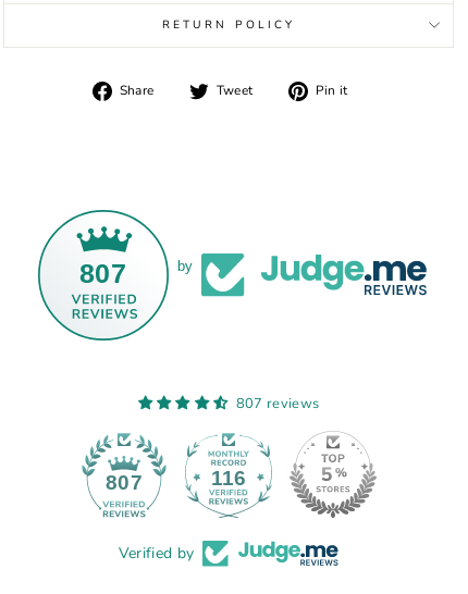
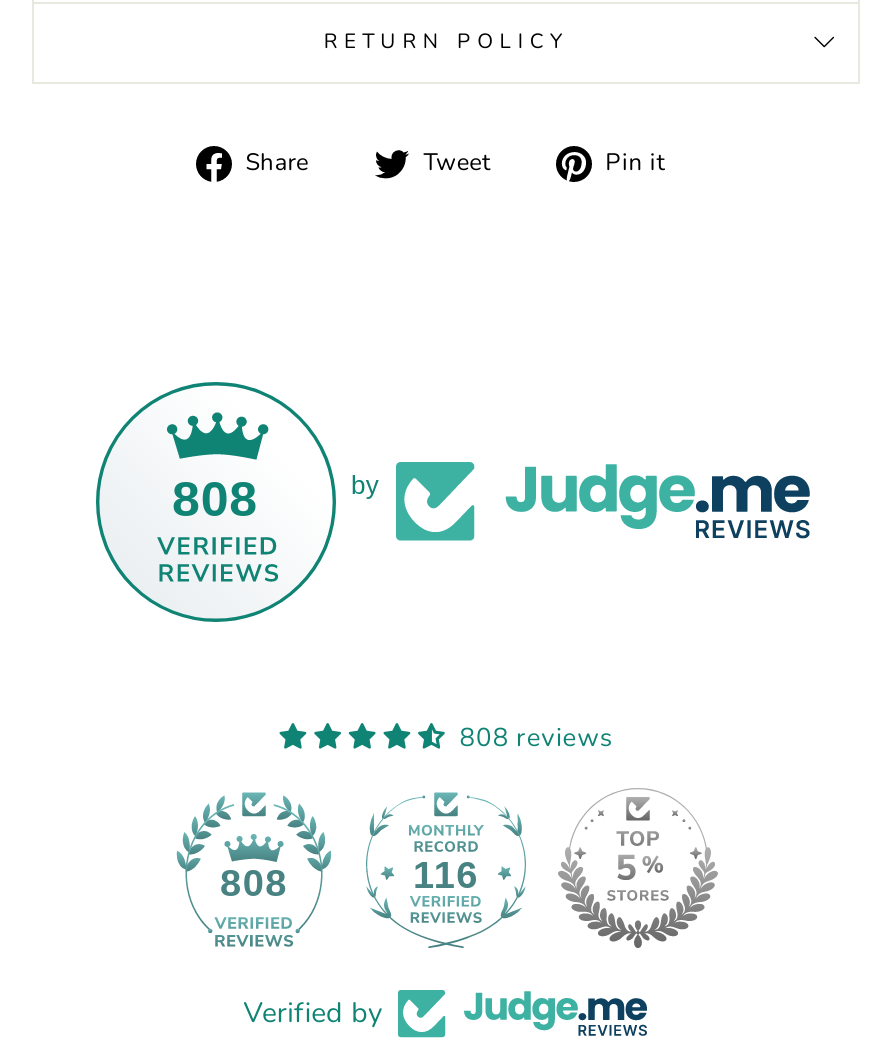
[79,258,126,288] 807 -> [172,470,258,526] 808
[236,394,319,413] 807 reviews -> [459,720,612,756] 808 reviews
[106,471,143,494] 807 -> [220,862,288,904] 808

